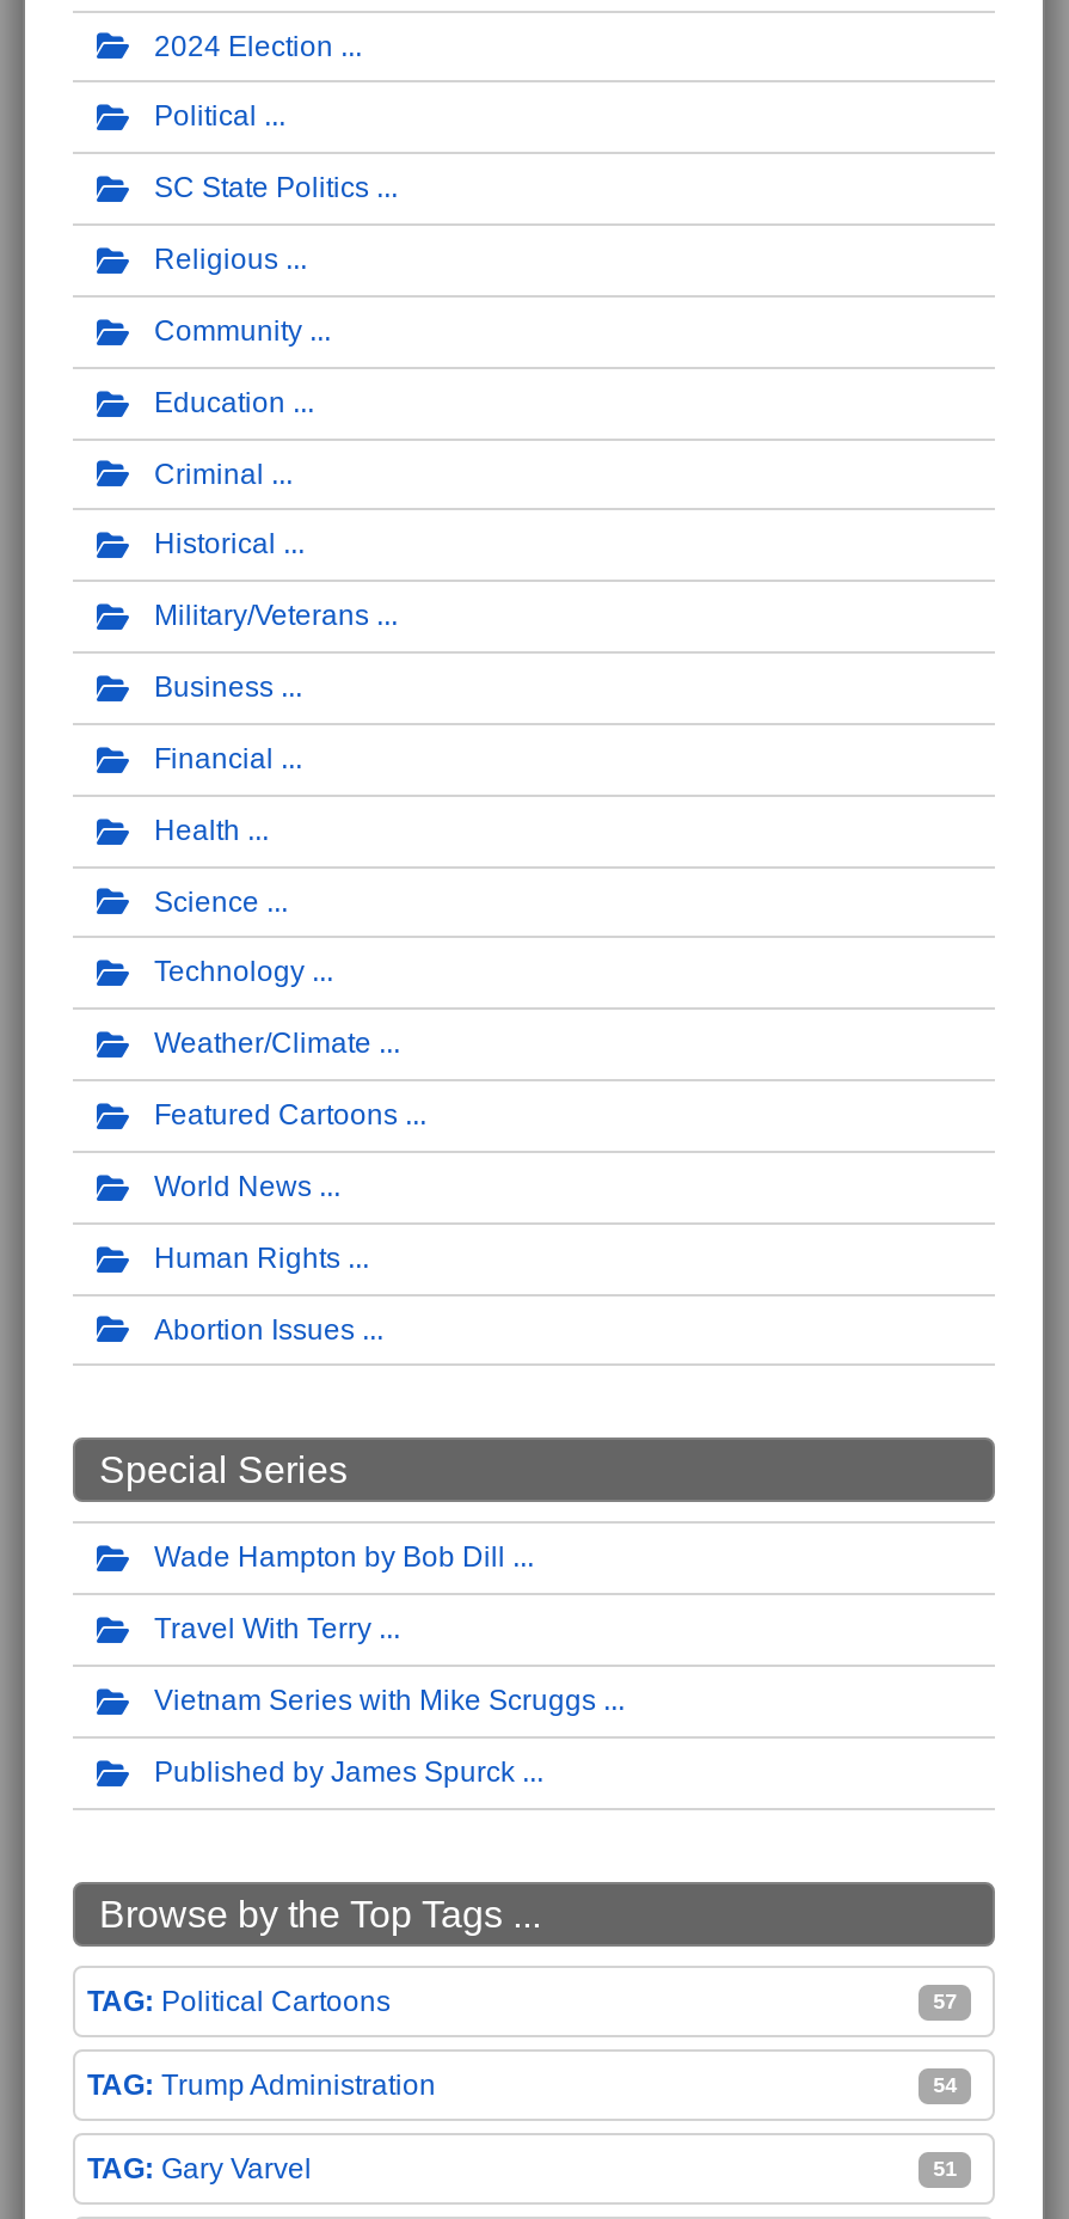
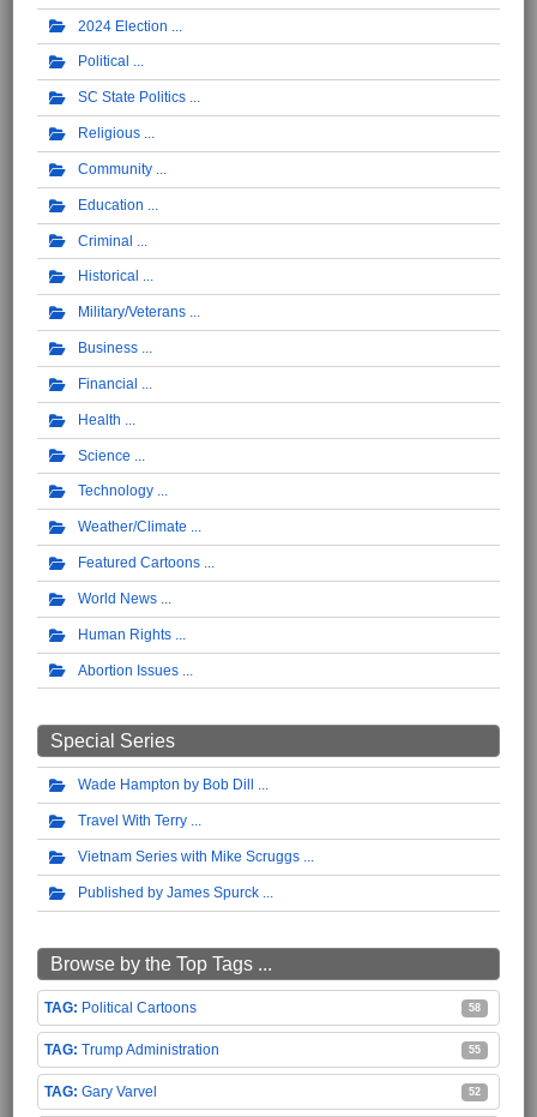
[933,1989,957,2013] 57 -> [469,1002,481,1014] 58
[933,2073,957,2097] 54 -> [469,1044,481,1056] 55
[933,2156,957,2180] 51 -> [469,1086,481,1098] 52

